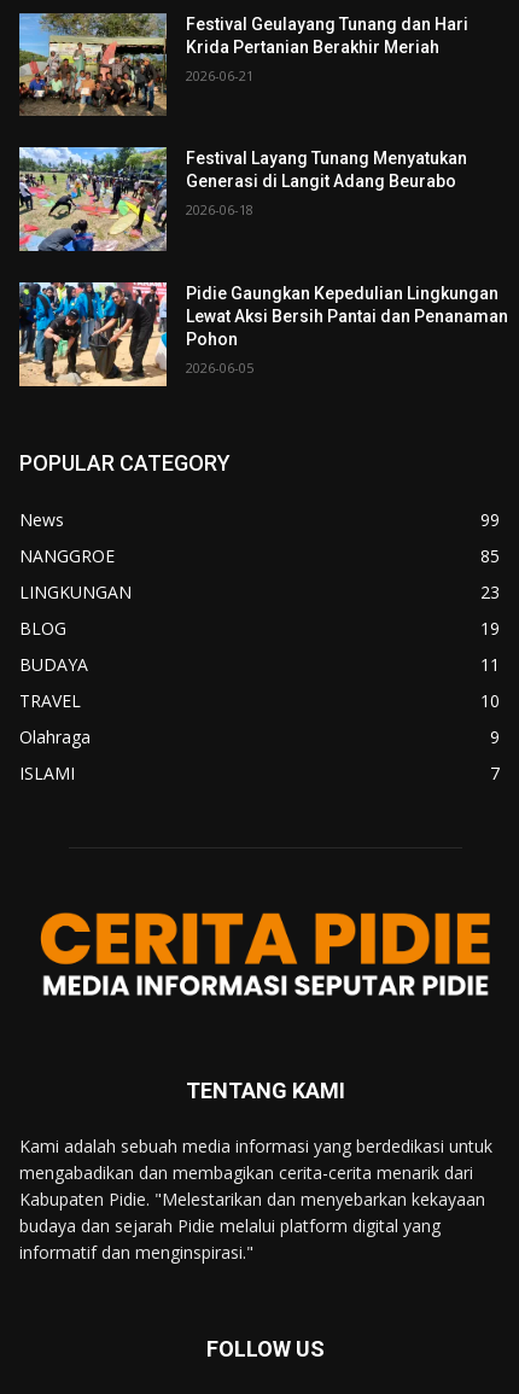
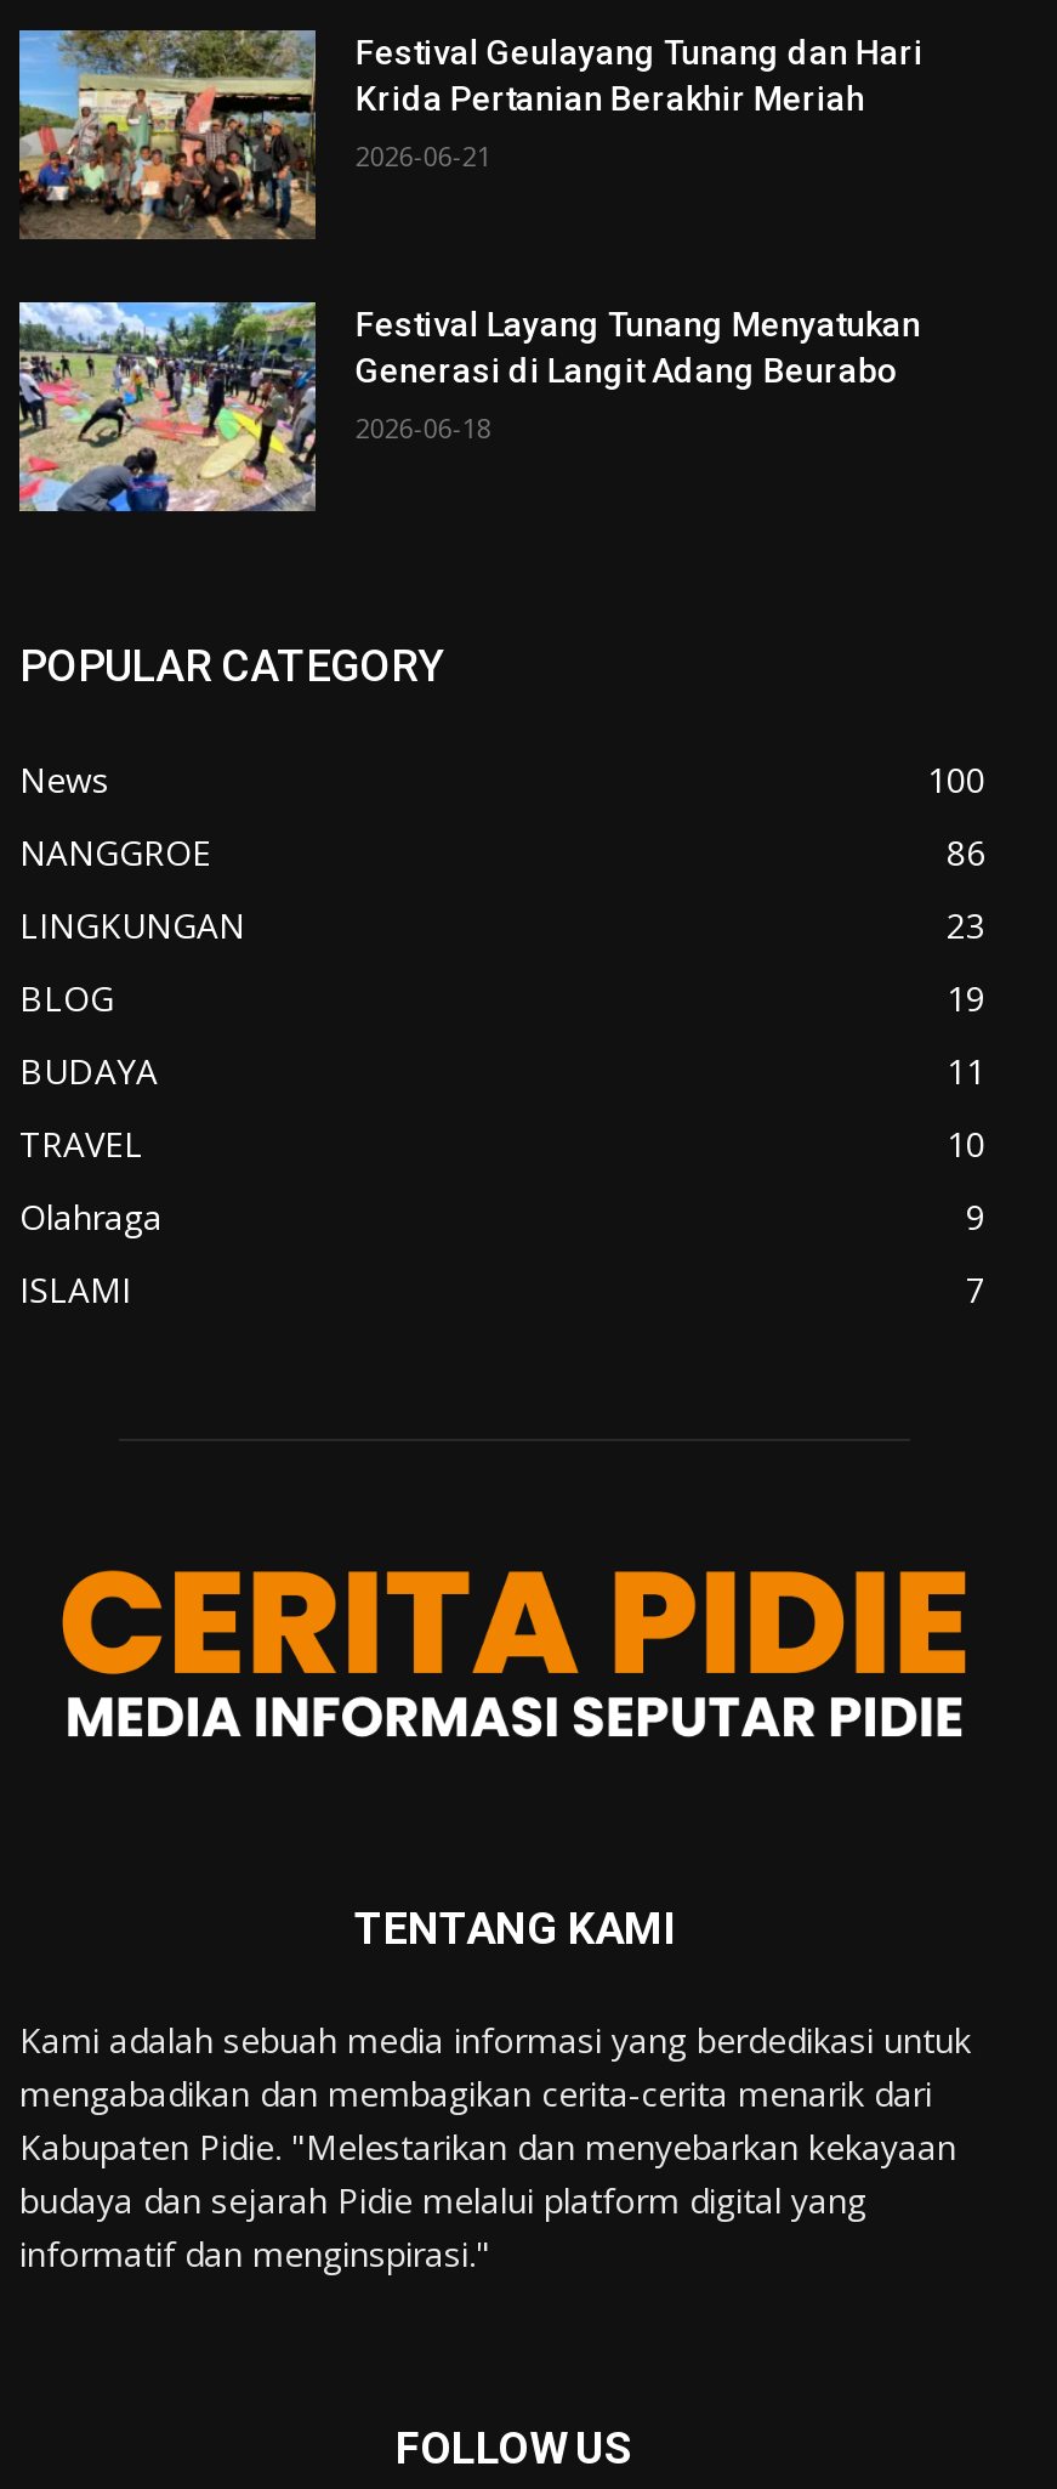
[18,281,509,387] [image] | Pidie Gaungkan Kepedulian Lingkungan | Lewat Aksi Bersih Pantai dan Penanaman | Pohon | 2026-06-05 -> none
[480,508,500,531] 99 -> [927,755,985,801] 100
[480,544,500,567] 85 -> [947,828,985,874] 86

